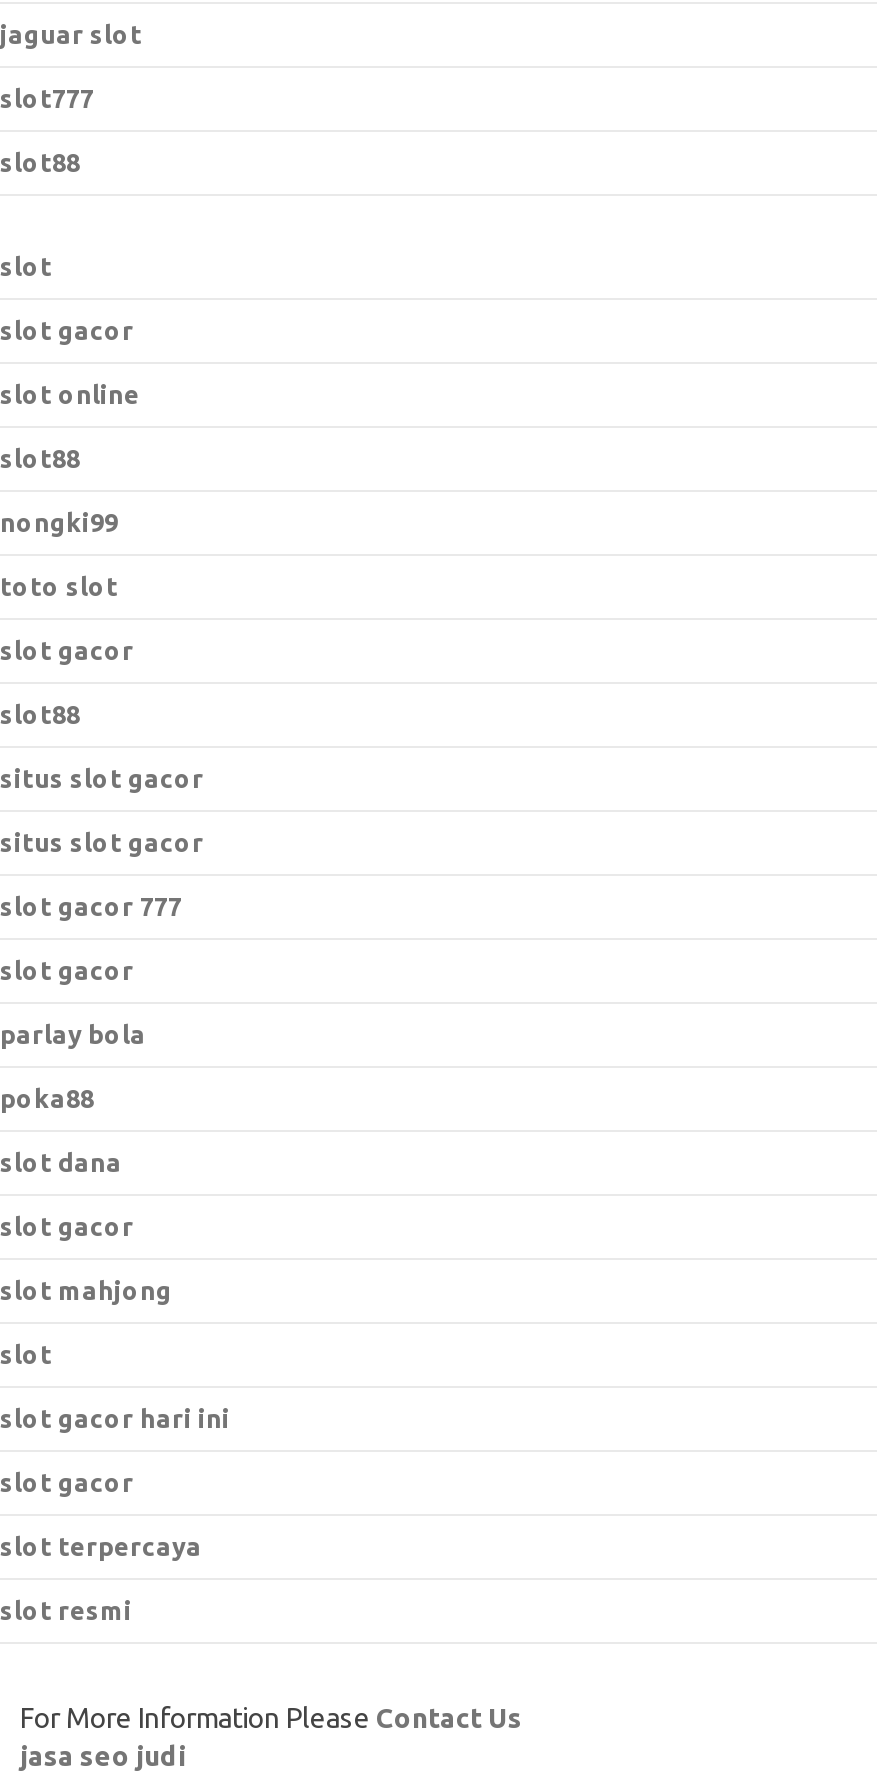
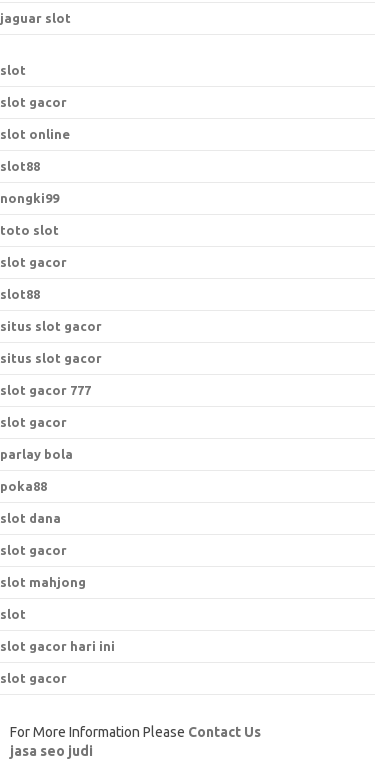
[0,84,94,176] slot777 | slot88 -> none
[0,1532,202,1624] slot terpercaya | slot resmi -> none

